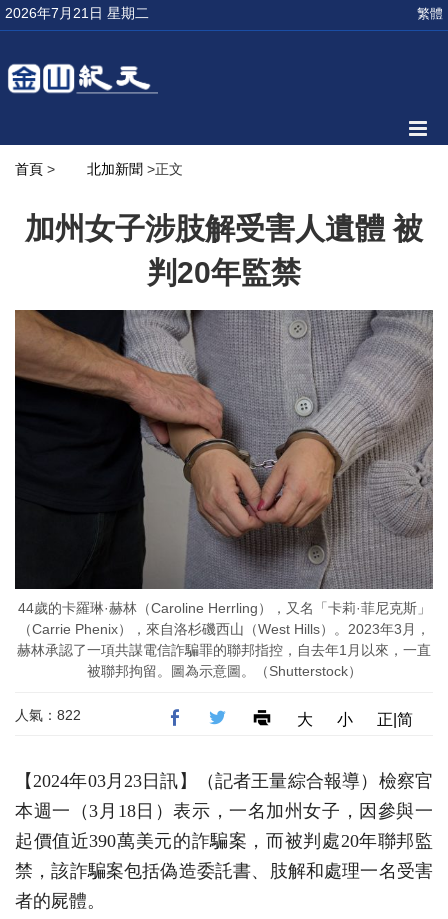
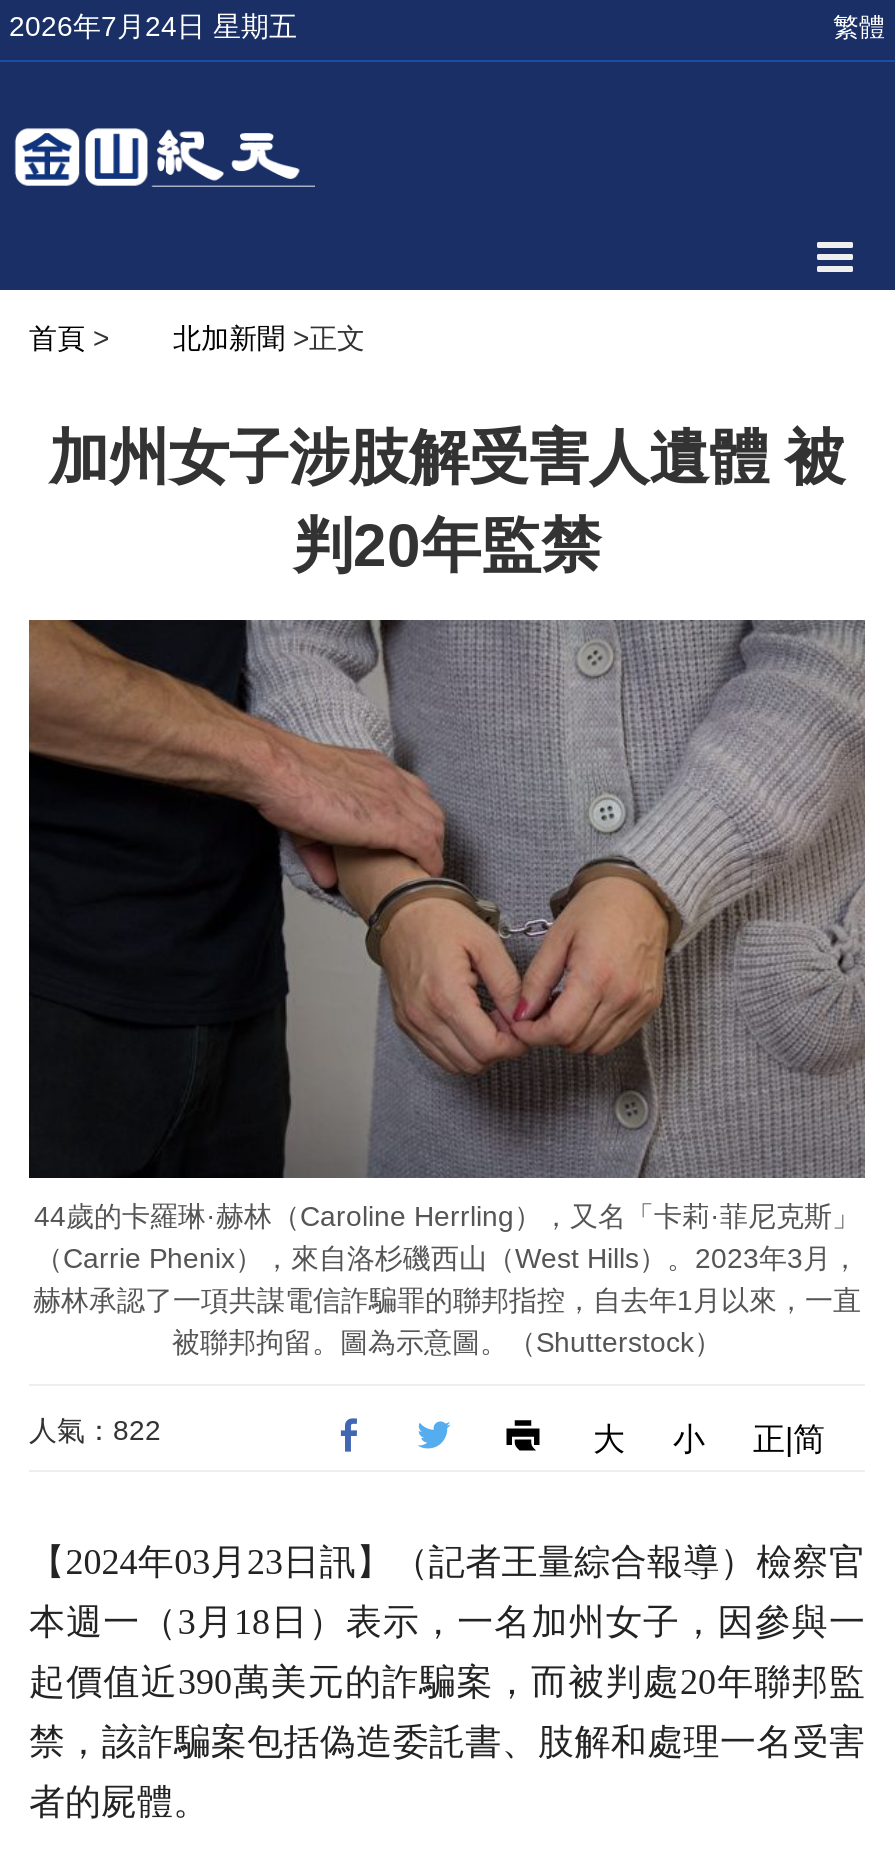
[5,5,149,21] 2026年7月21日 星期二 -> [9,10,297,42] 2026年7月24日 星期五

